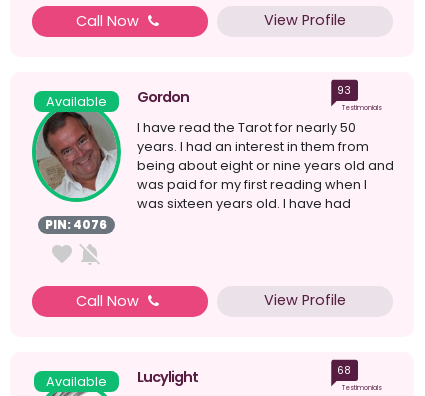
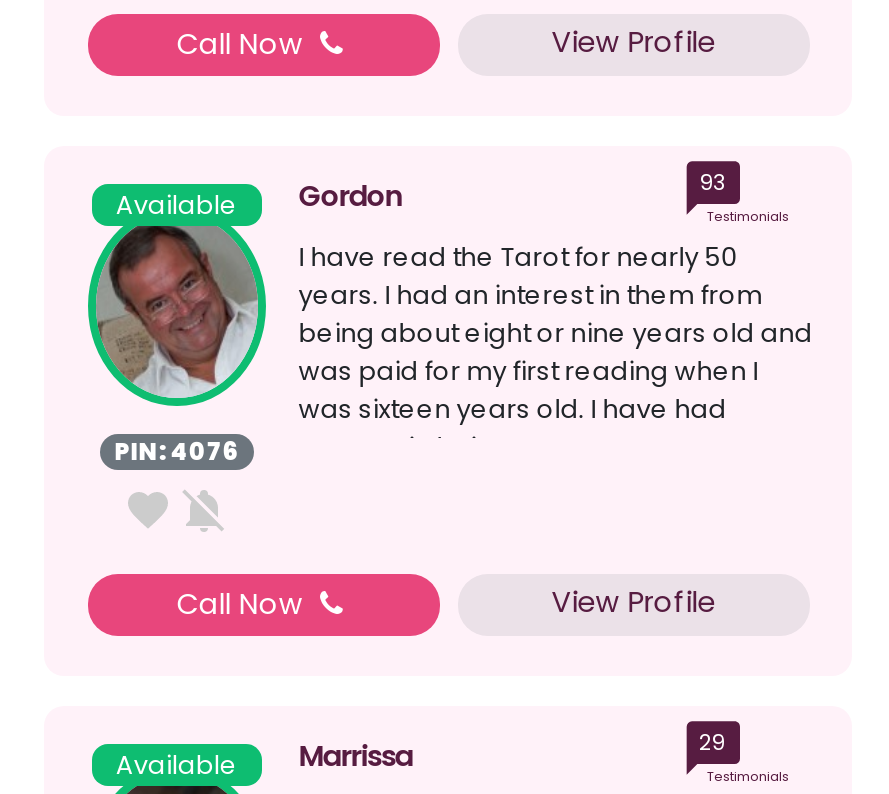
[137,363,351,387] Lucylight | 68 -> [299,727,725,775] Marrissa | 29

